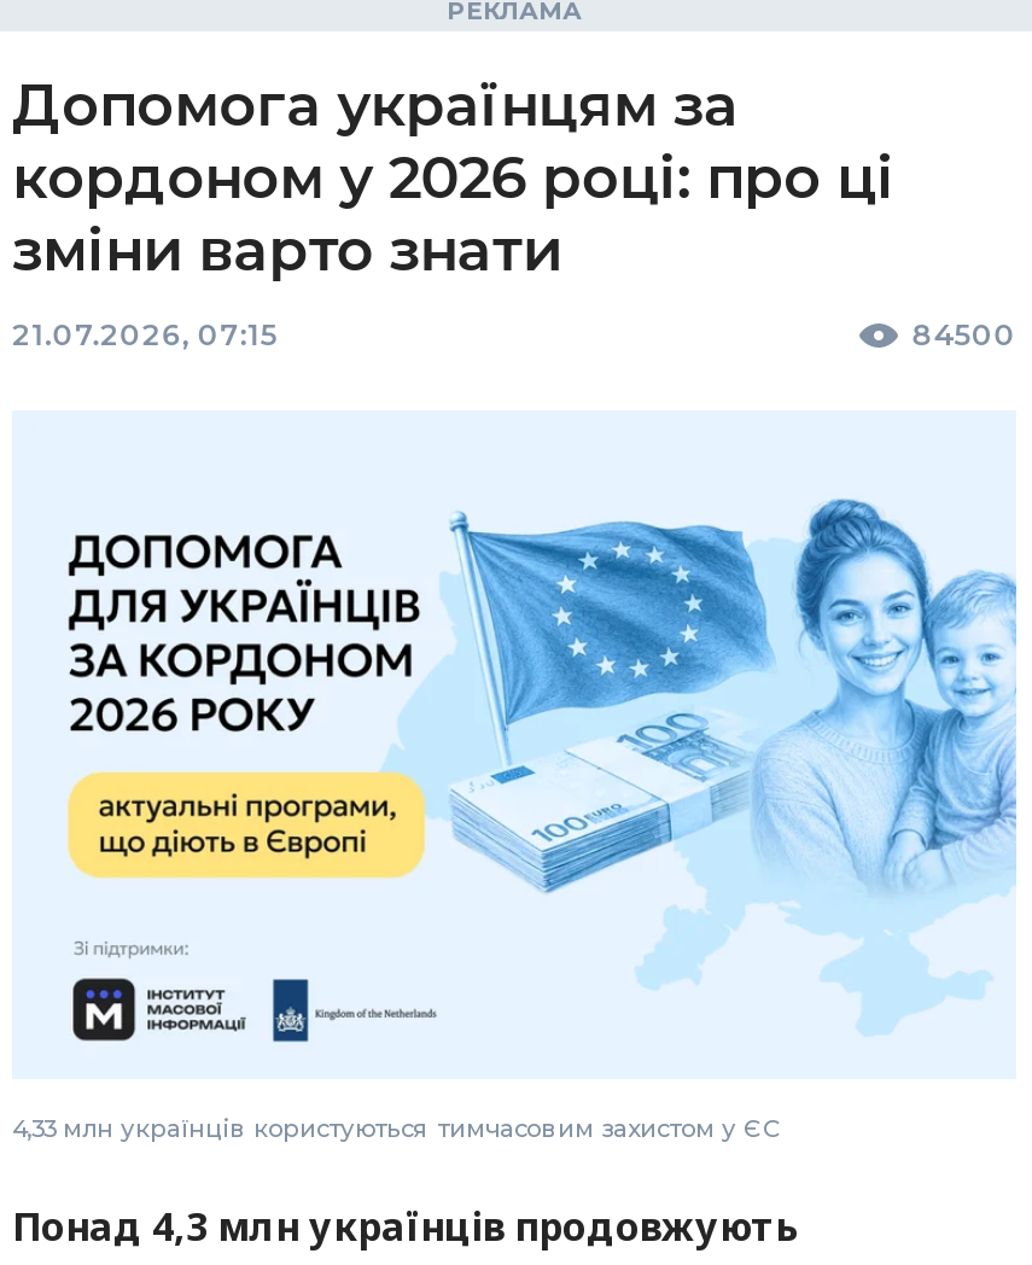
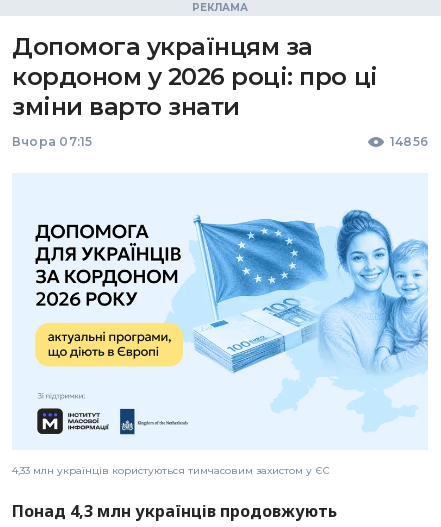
[12,316,1016,352] 21.07.2026, 07:15 | 84500 -> [12,134,428,149] Вчора 07:15 | 14856

